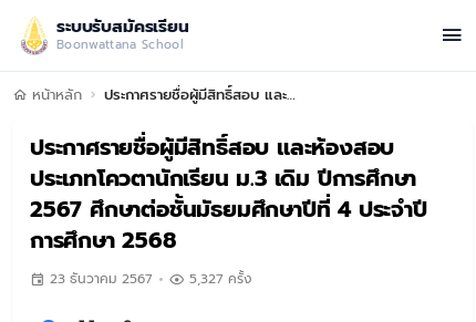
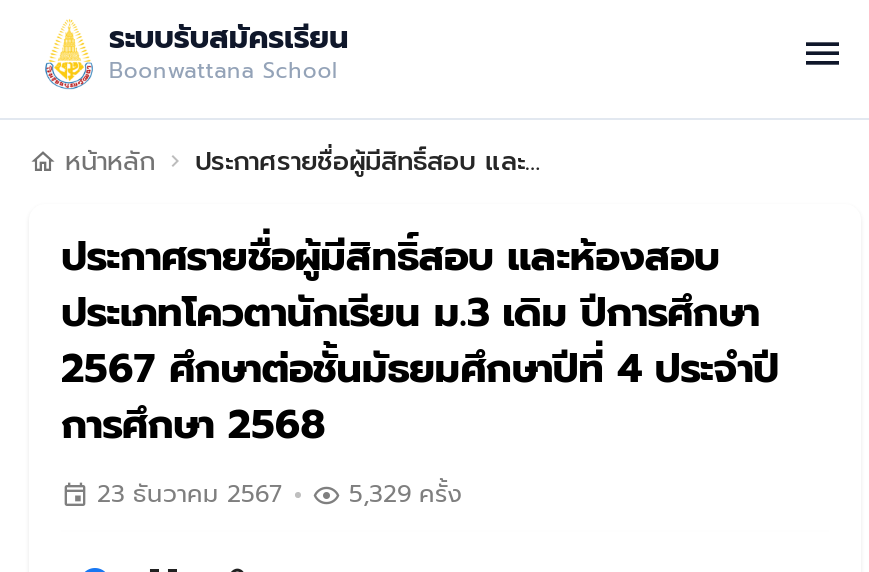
[50,269,251,289] 23 ธันวาคม 2567 5,327 ครั้ง -> [97,476,461,512] 23 ธันวาคม 2567 5,329 ครั้ง

